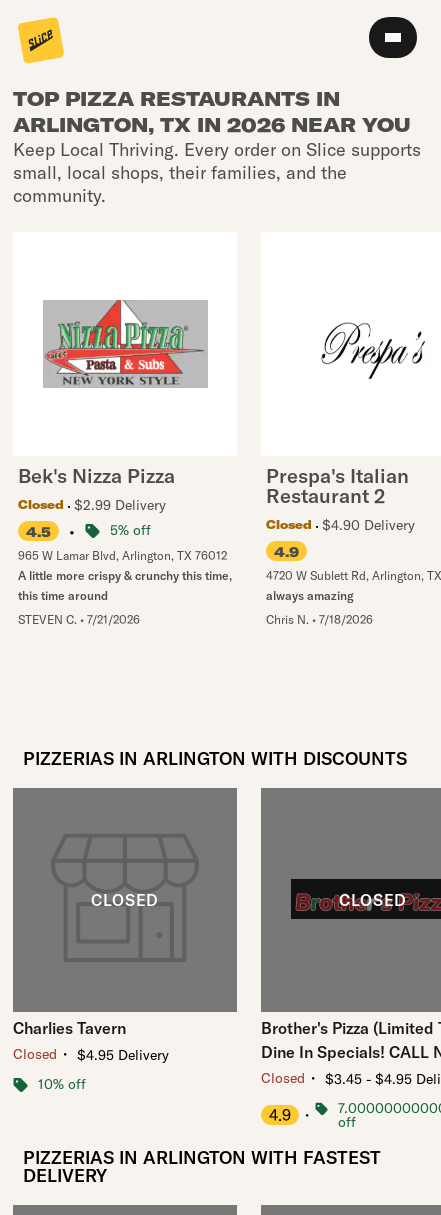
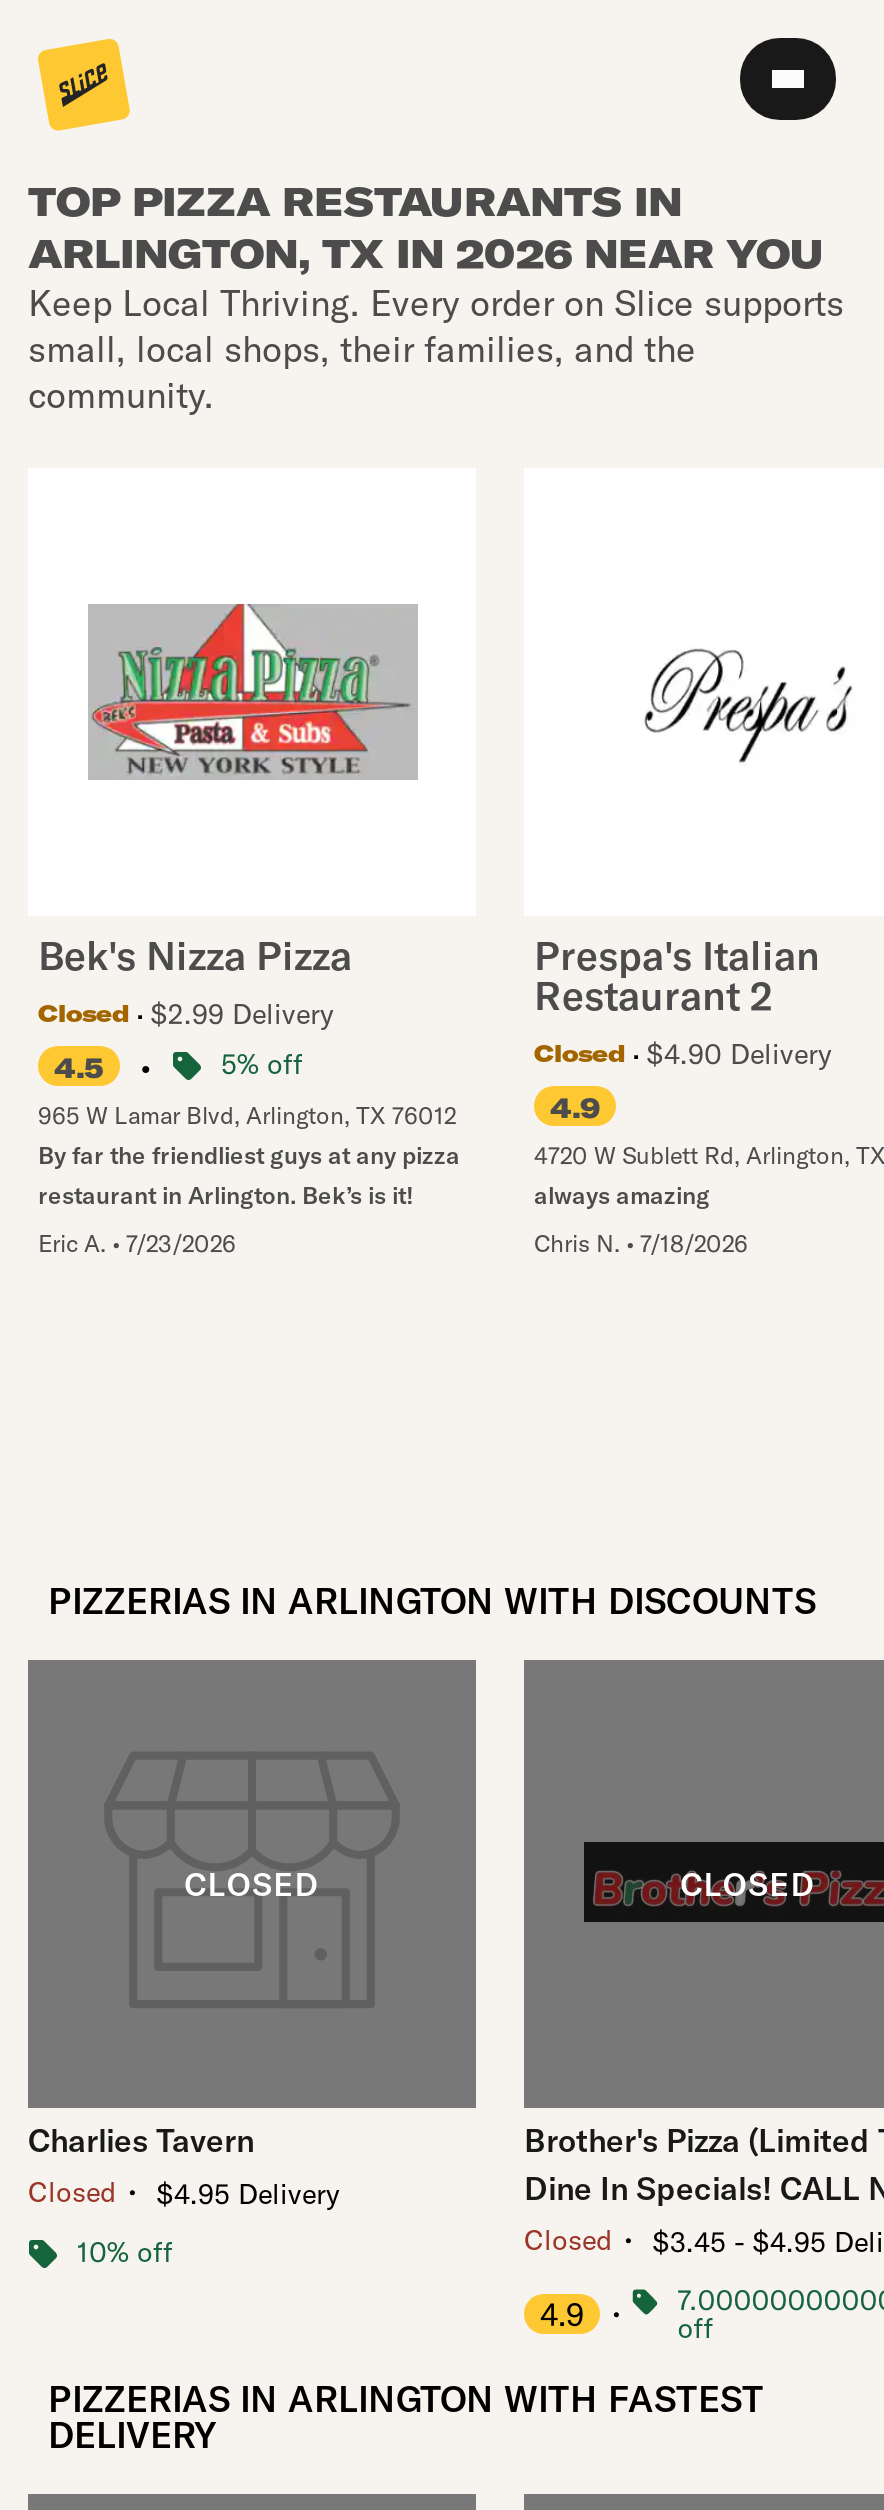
[18,568,232,603] A little more crispy & crunchy this time, | this time around -> [38,1140,460,1210] By far the friendliest guys at any pizza | restaurant in Arlington. Bek’s is it!
[18,612,140,627] STEVEN C. • 7/21/2026 -> [38,1228,236,1258] Eric A. • 7/23/2026

